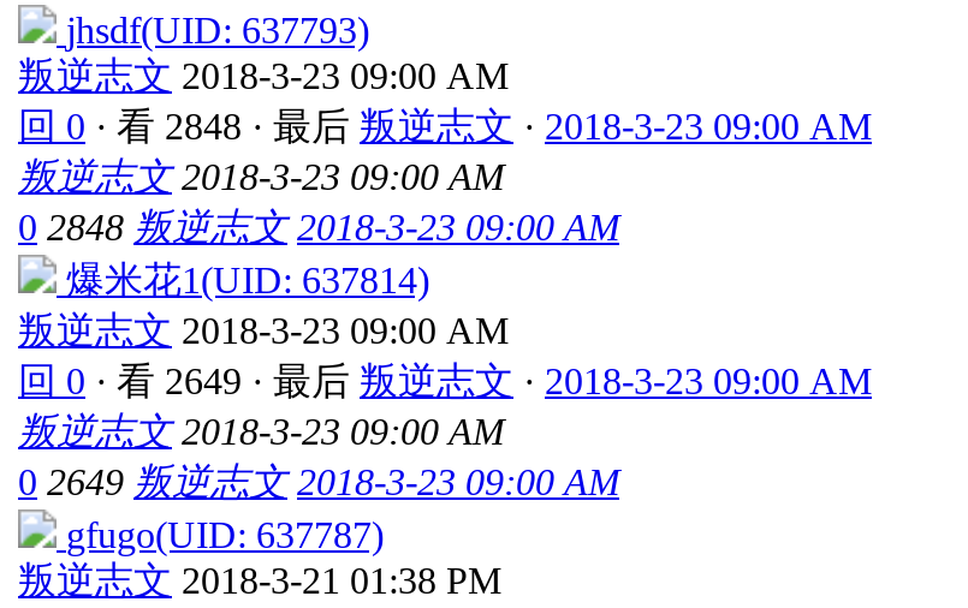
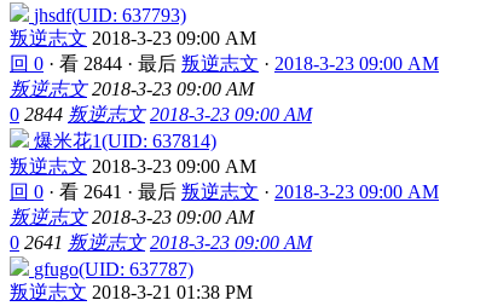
[18,105,872,146] 回 0 · 看 2848 · 最后叛逆志文· 2018-3-23 09:00 AM -> [10,53,439,74] 回 0 · 看 2844 · 最后叛逆志文· 2018-3-23 09:00 AM
[18,206,619,247] 0 2848 叛逆志文 2018-3-23 09:00 AM -> [10,104,312,124] 0 2844 叛逆志文 2018-3-23 09:00 AM
[18,360,872,401] 回 0 · 看 2649 · 最后叛逆志文· 2018-3-23 09:00 AM -> [10,181,439,202] 回 0 · 看 2641 · 最后叛逆志文· 2018-3-23 09:00 AM
[18,461,619,502] 0 2649 叛逆志文 2018-3-23 09:00 AM -> [10,232,312,253] 0 2641 叛逆志文 2018-3-23 09:00 AM

